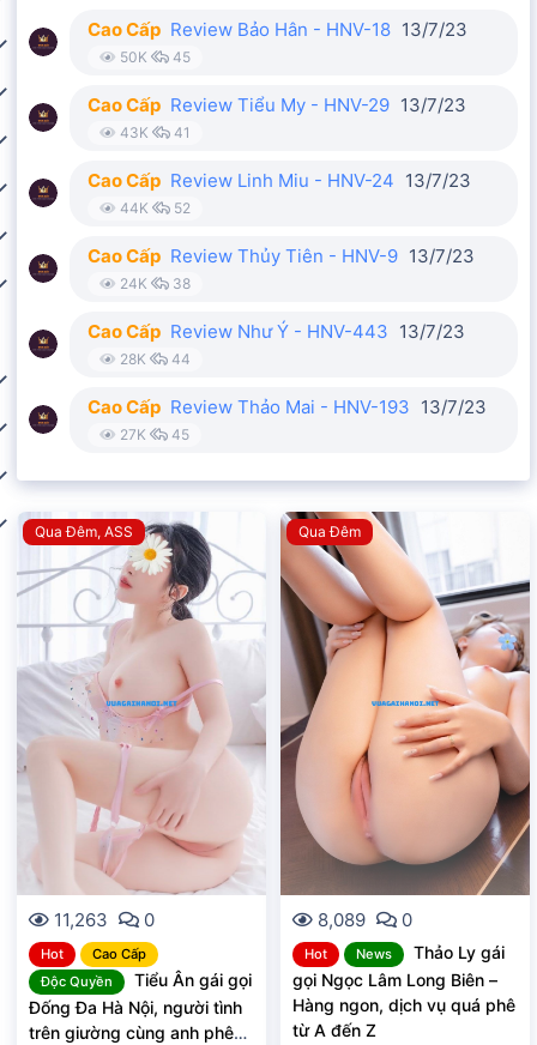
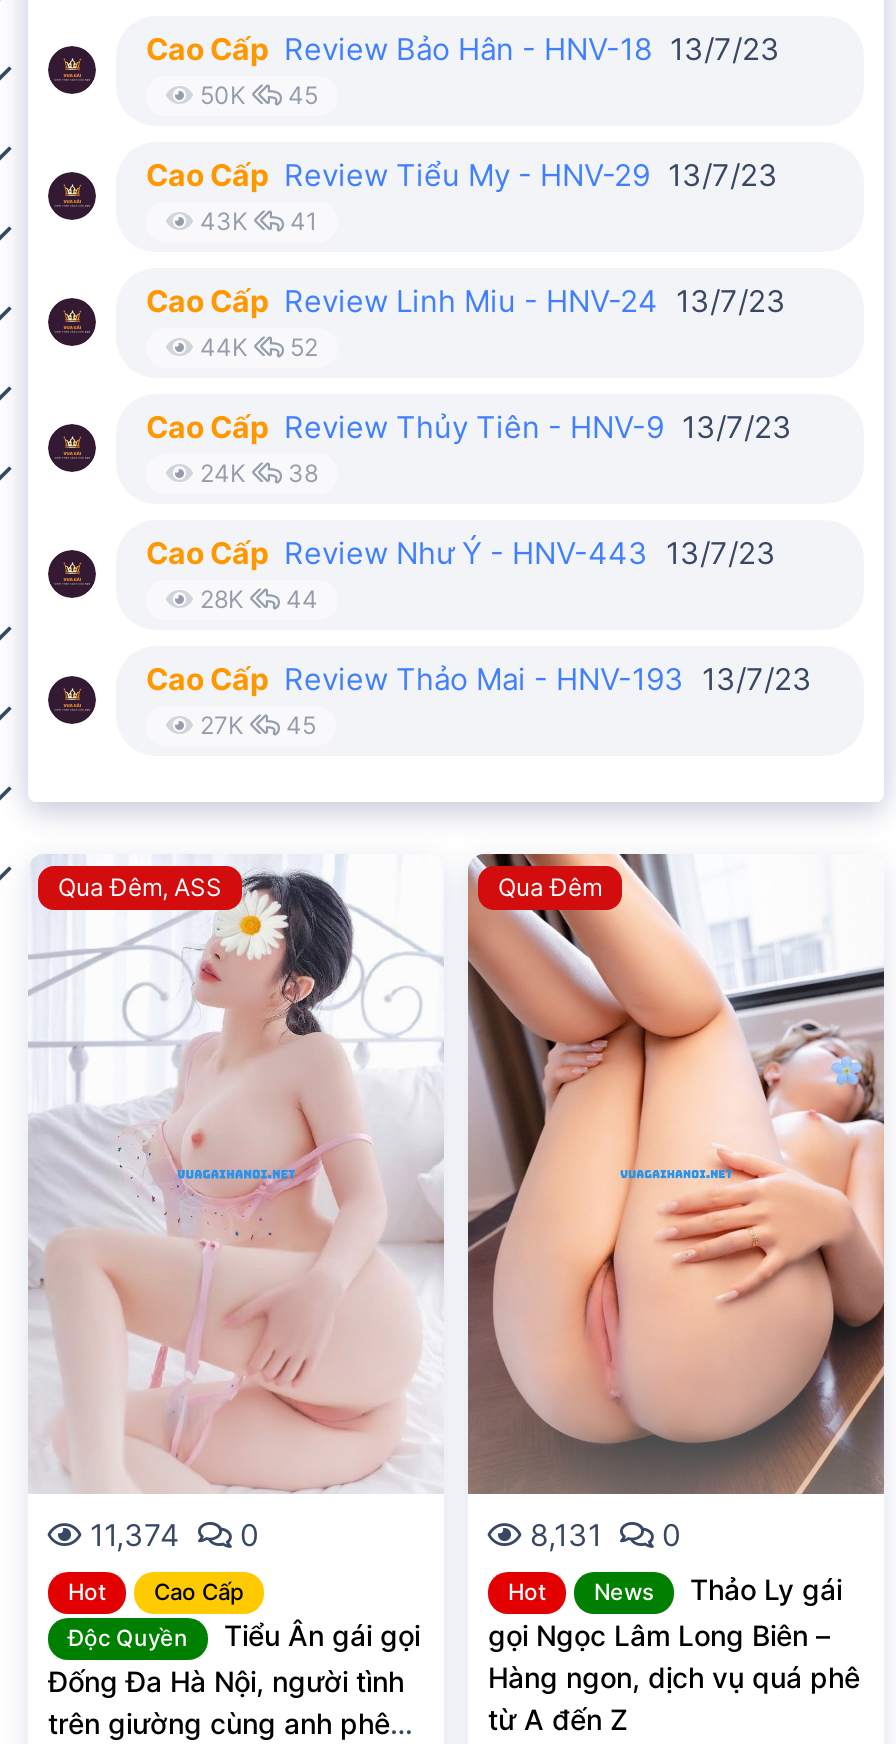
[49,908,155,931] 11,263 0 -> [82,1516,258,1554] 11,374 0
[313,908,412,931] 8,089 0 -> [522,1516,680,1554] 8,131 0

